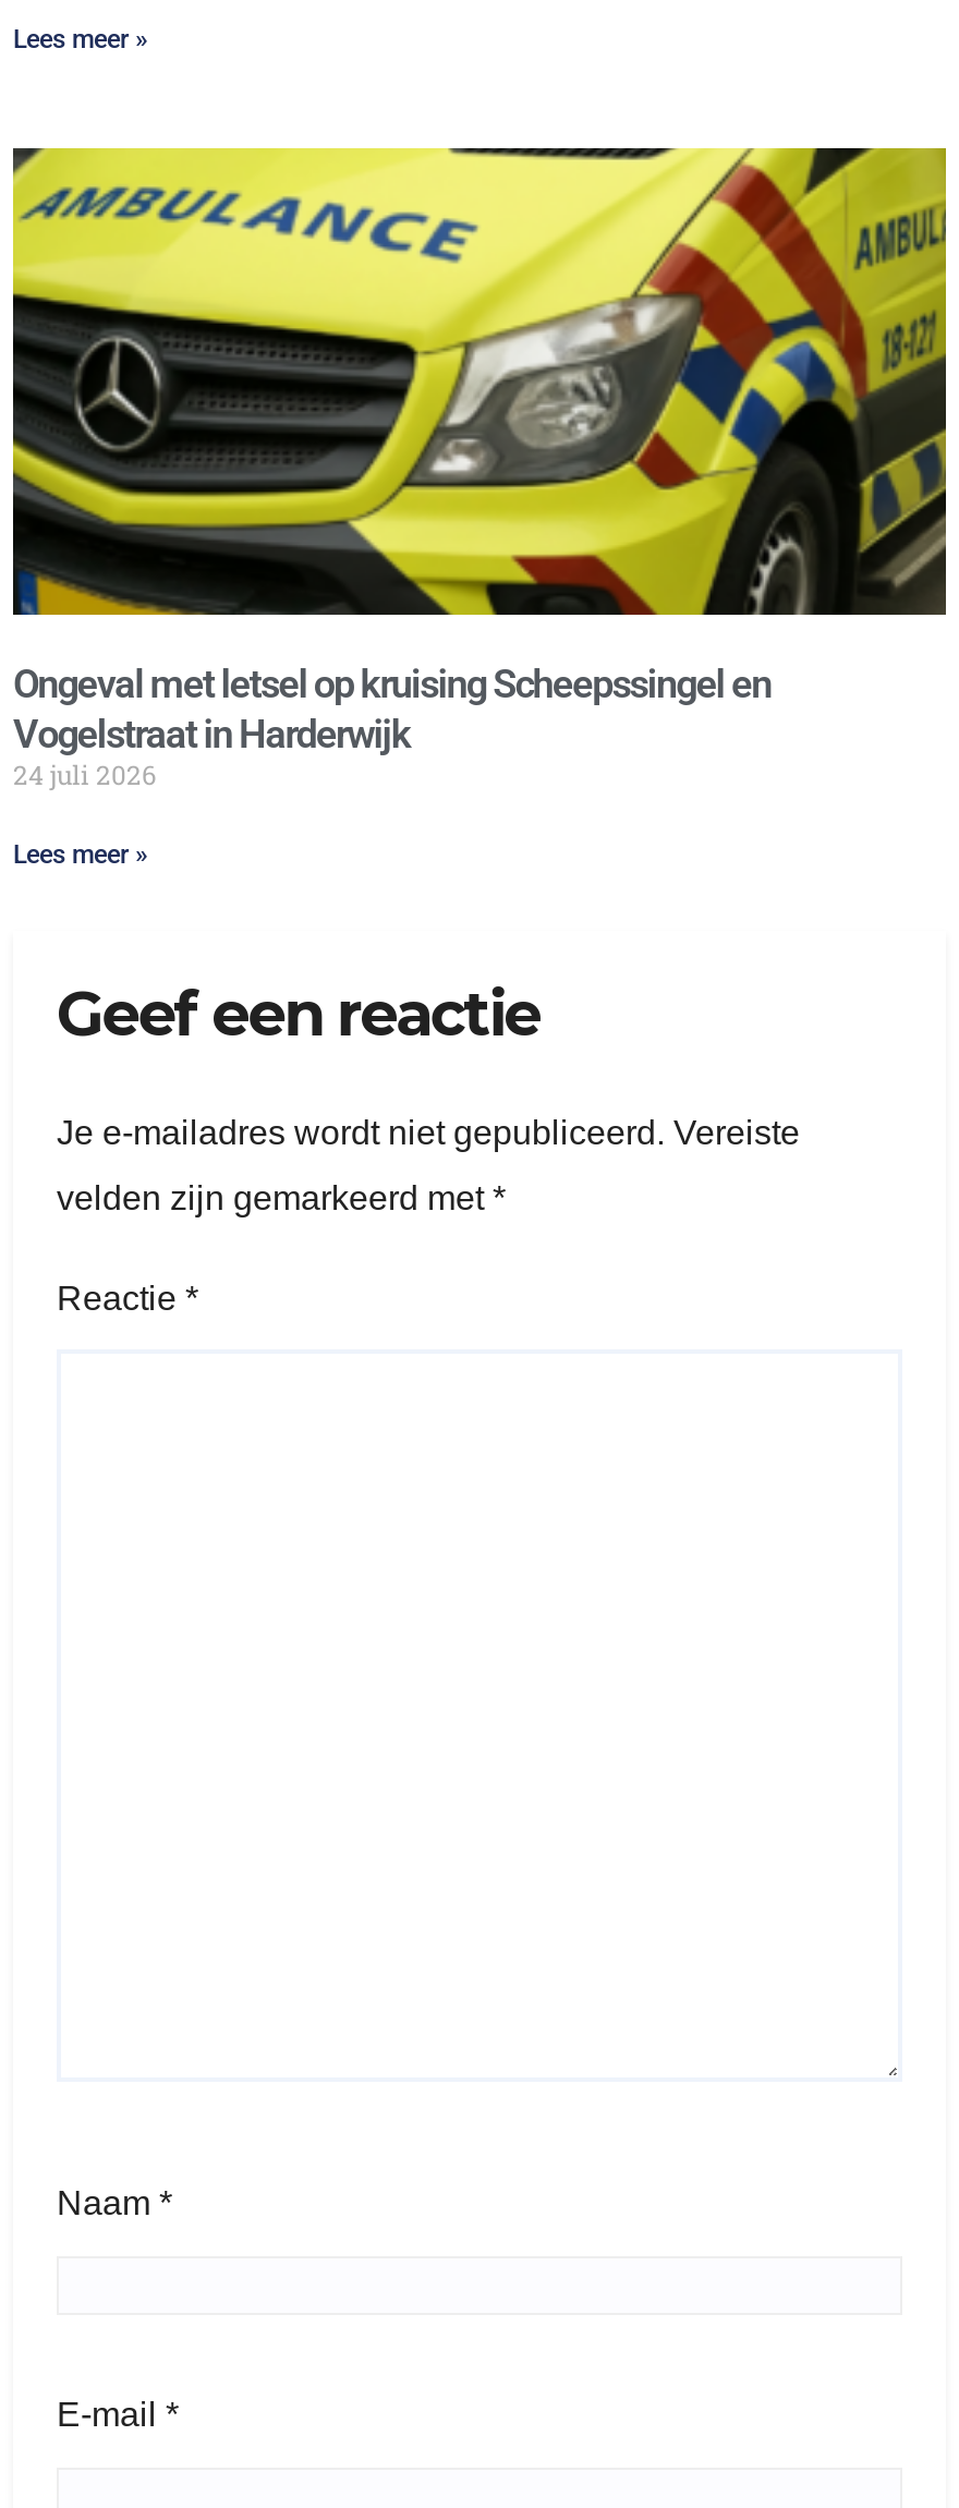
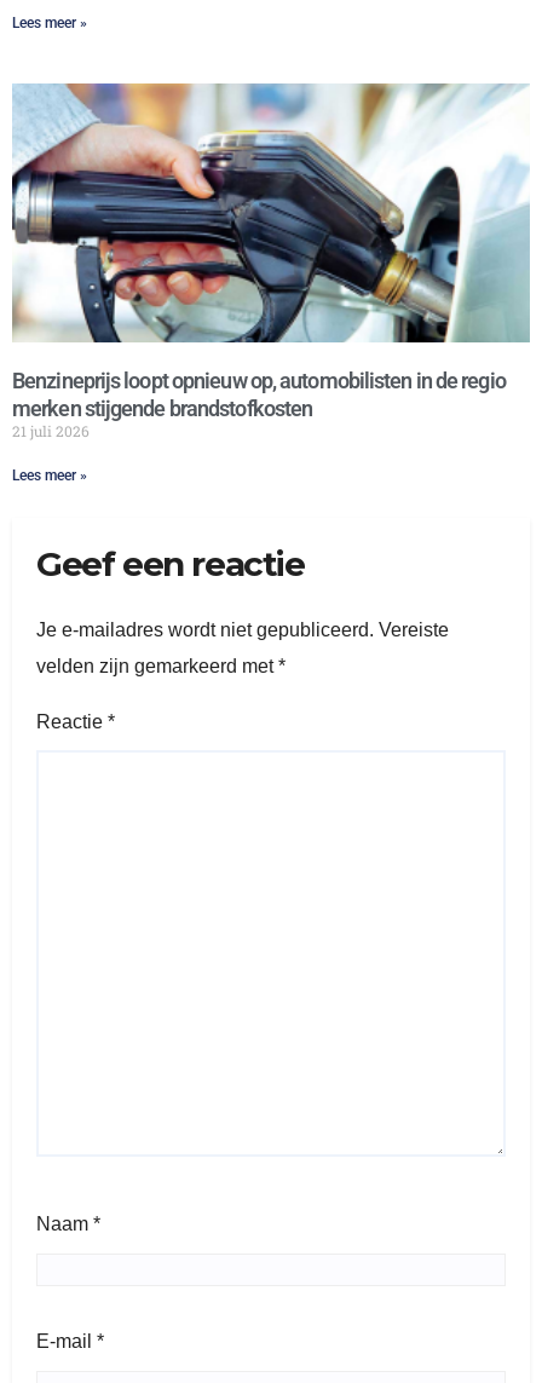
[11,146,948,791] [image] | Ongeval met letsel op kruising Scheepssingel en | Vogelstraat in Harderwijk | 24 juli 2026 -> [11,82,530,440] [image] | Benzineprijs loopt opnieuw op, automobilisten in de regio | merken stijgende brandstofkosten | 21 juli 2026

